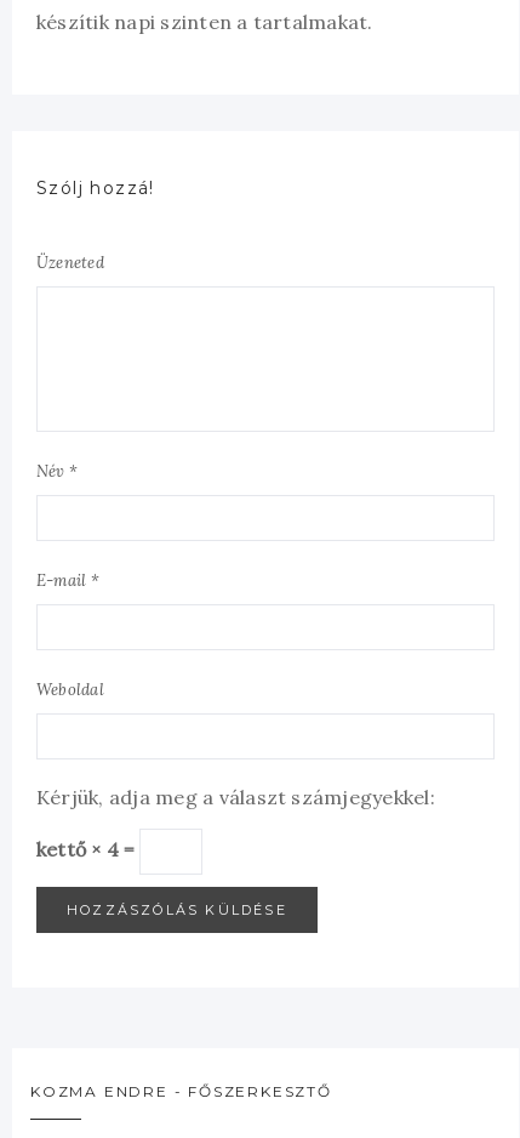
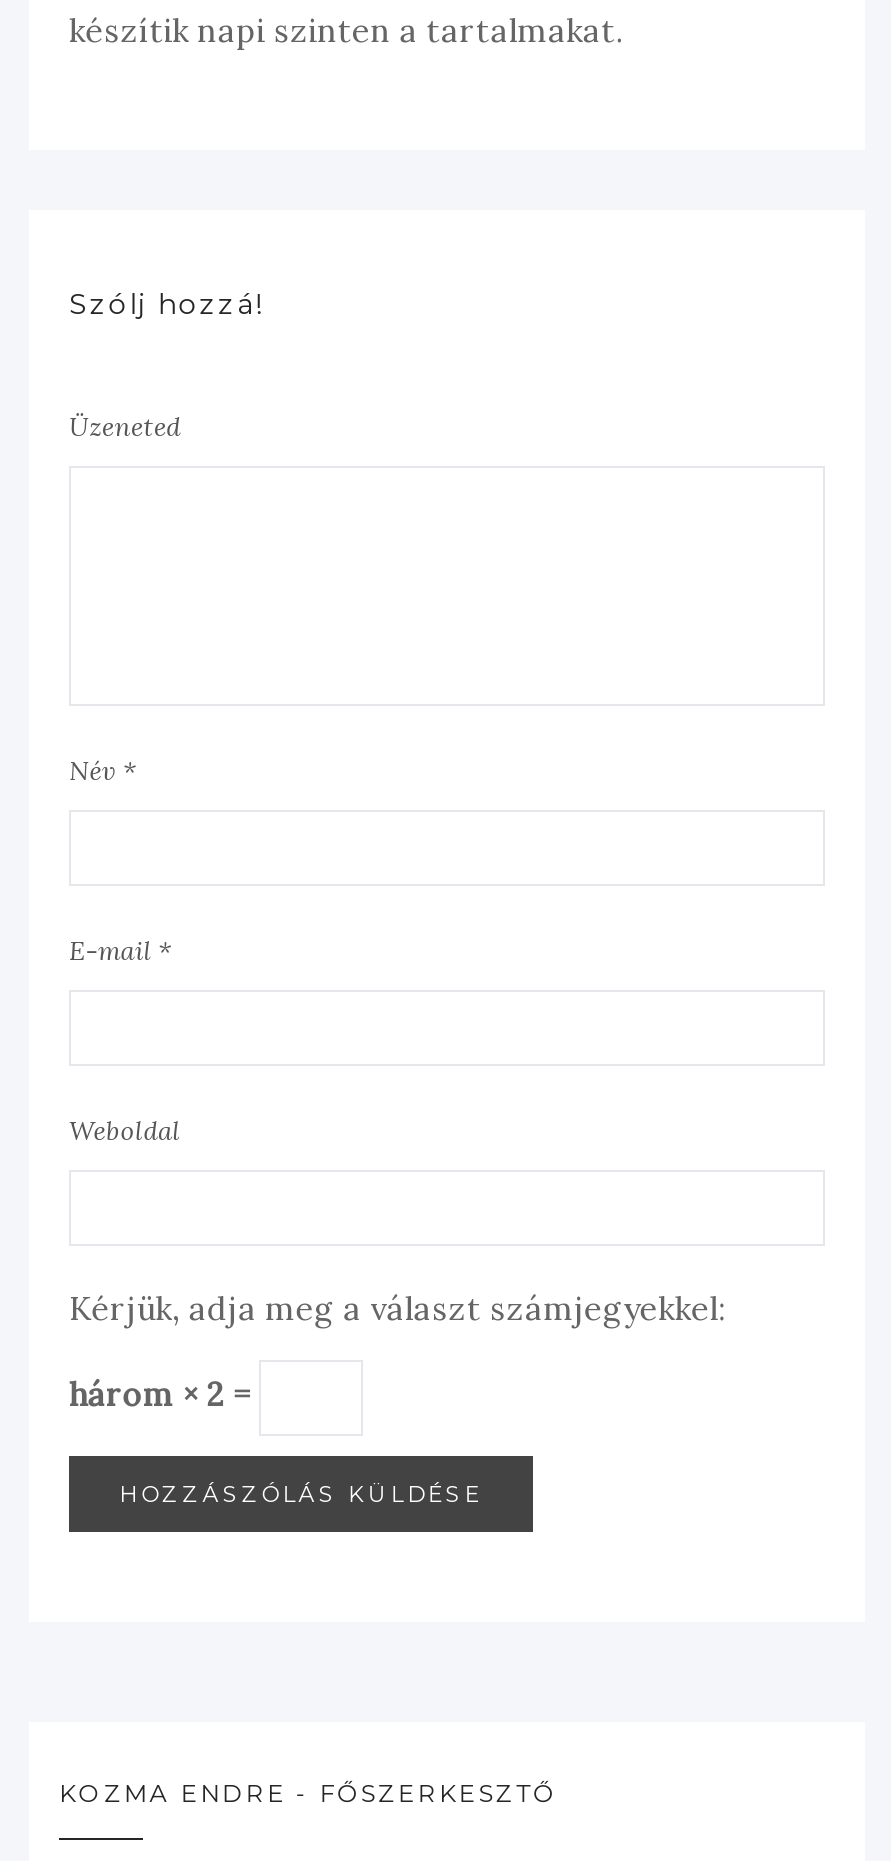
[36,837,139,861] kettő × 4 = -> [69,1374,259,1414] három × 2 =

